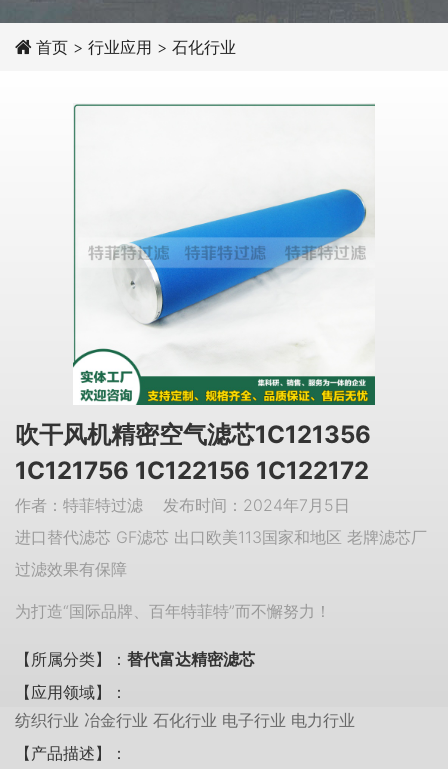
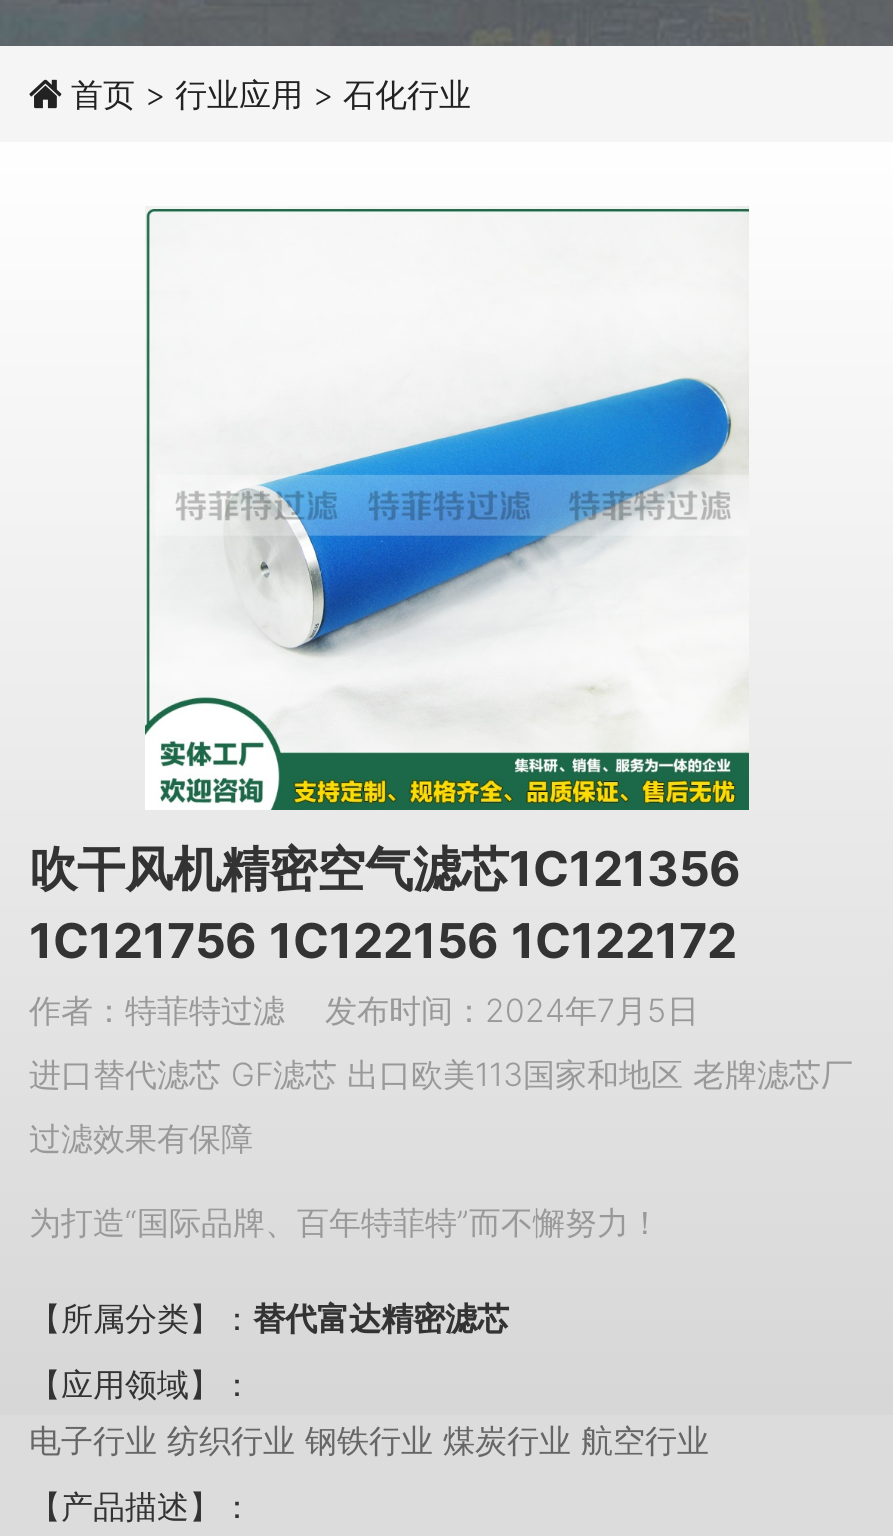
[15,710,355,730] 纺织行业 冶金行业 石化行业 电子行业 电力行业 -> [29,1420,709,1460] 电子行业 纺织行业 钢铁行业 煤炭行业 航空行业

